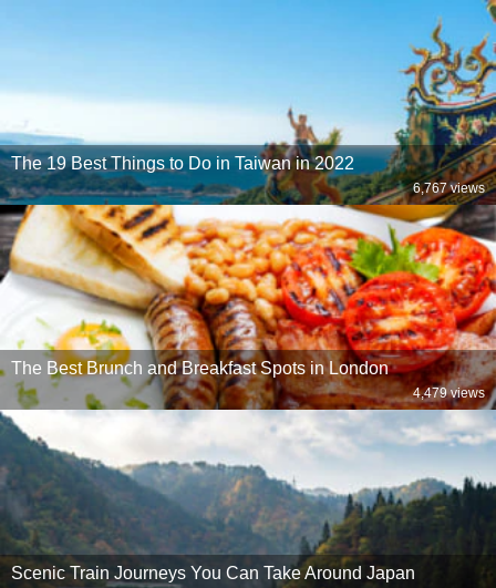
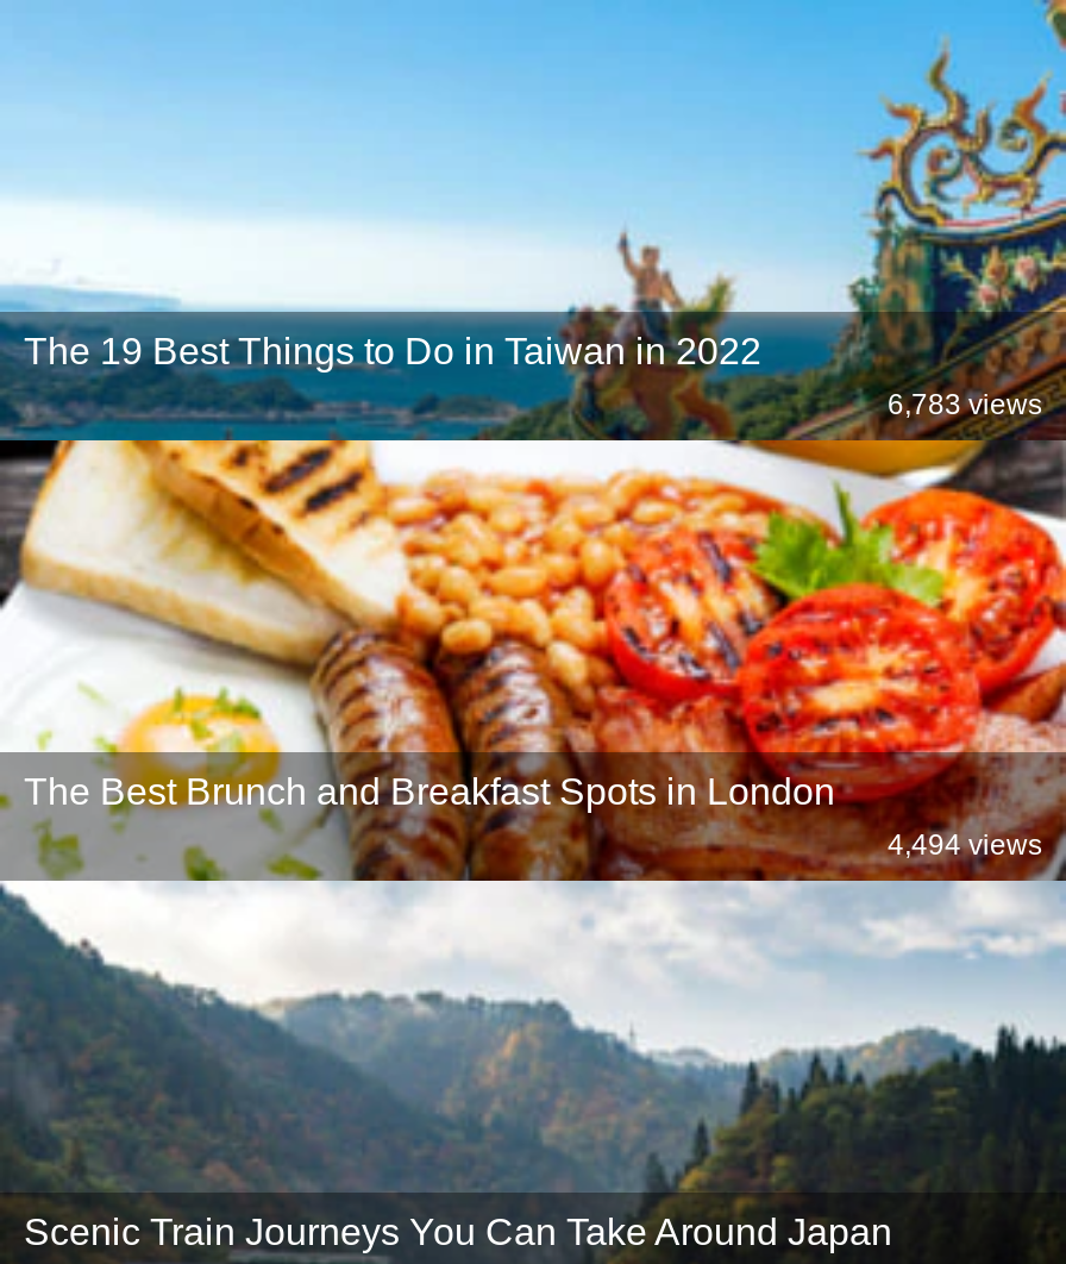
[413,180,485,196] 6,767 views -> [888,388,1042,421] 6,783 views
[413,385,485,401] 4,479 views -> [888,828,1042,862] 4,494 views

